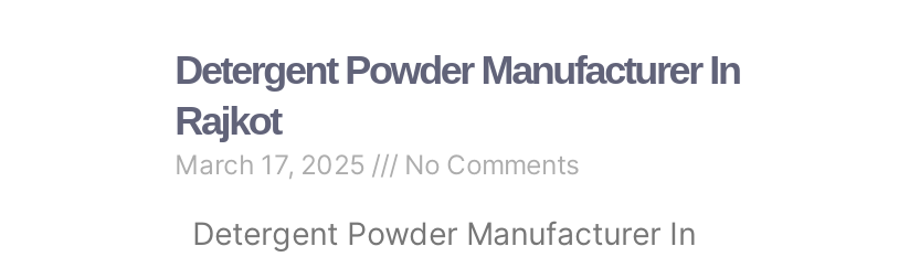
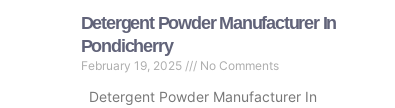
[175,98,372,180] Rajkot | March 17, 2025 -> [81,36,185,73] Pondicherry | February 19, 2025

